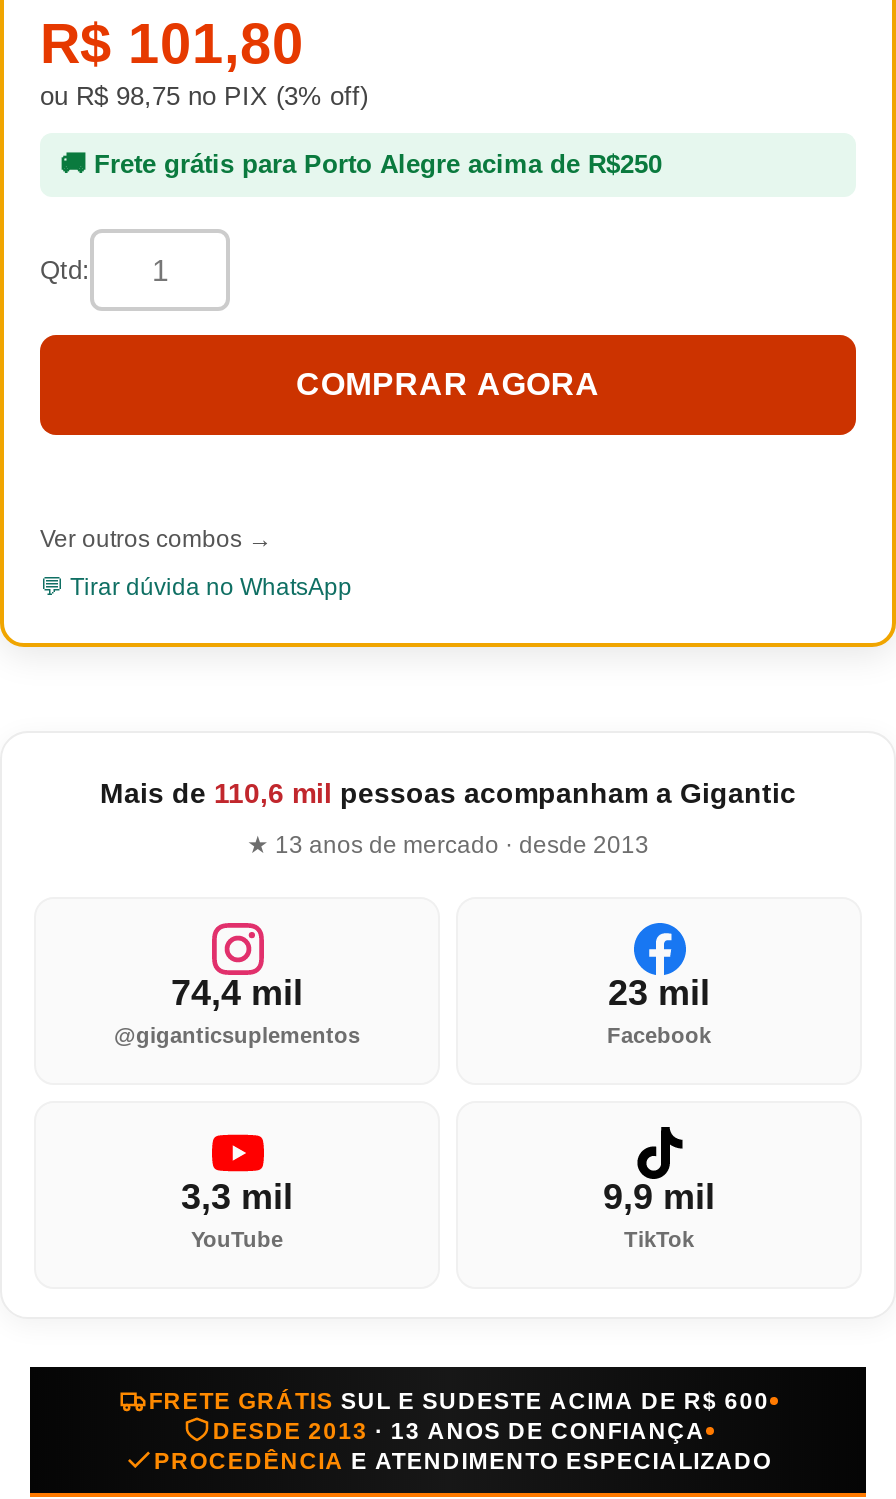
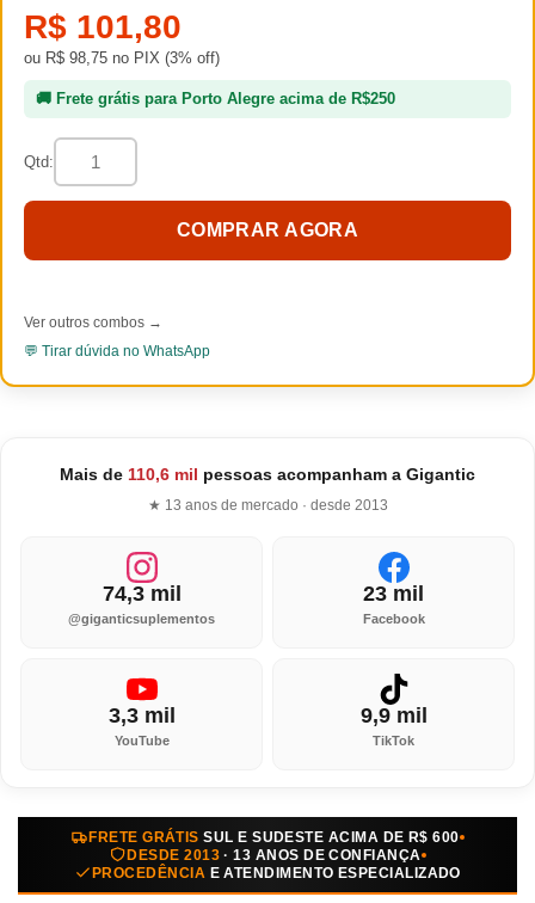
[171,973,303,1013] 74,4 mil -> [102,582,181,606] 74,3 mil

